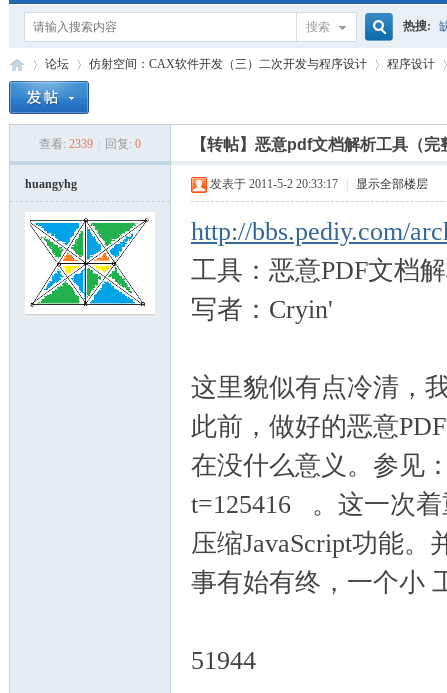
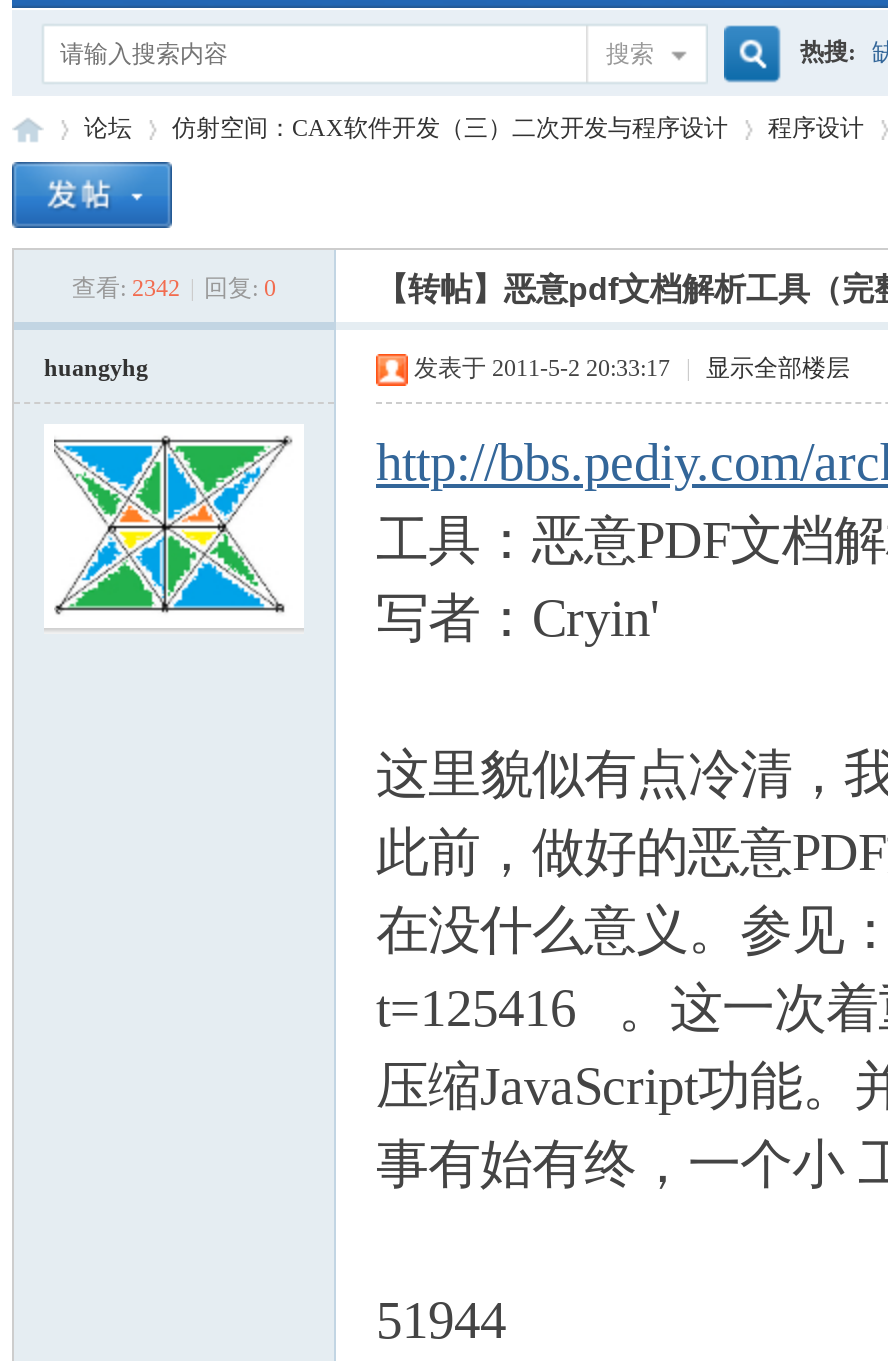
[39,137,93,151] 查看: 2339 -> [72,274,180,302] 查看: 2342

